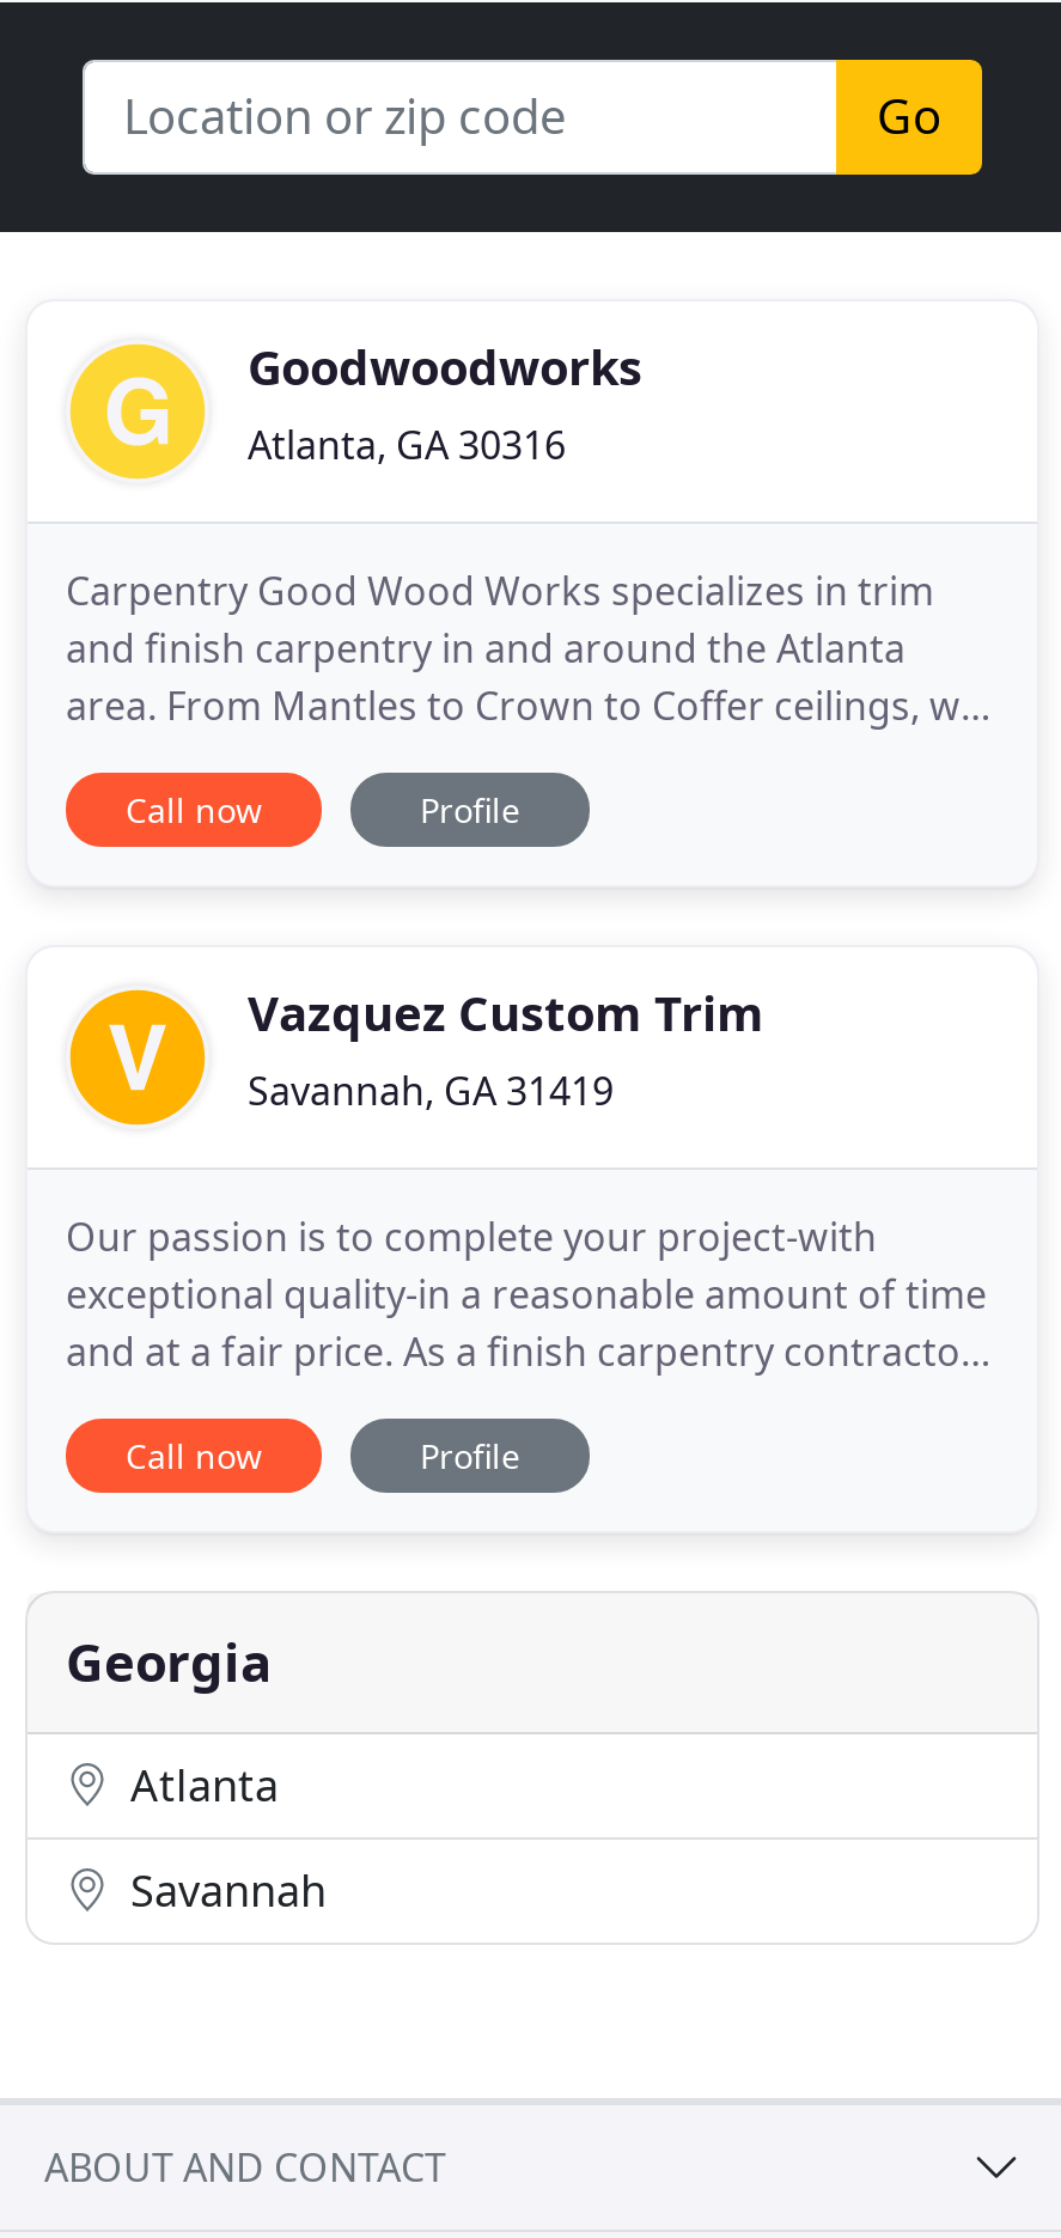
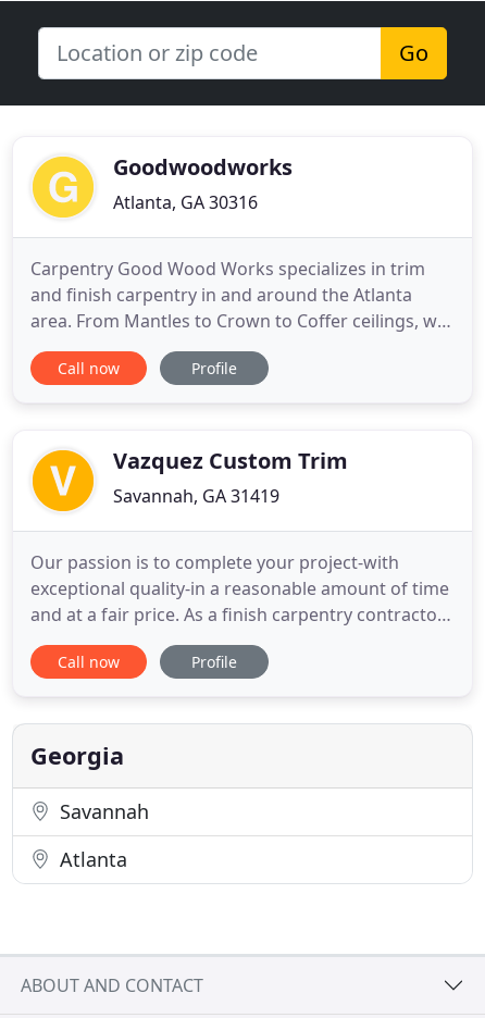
moved [118,1756,279,1813] -> [54,846,127,872]: Atlanta
moved [118,1861,327,1919] -> [54,798,149,824]: Savannah

